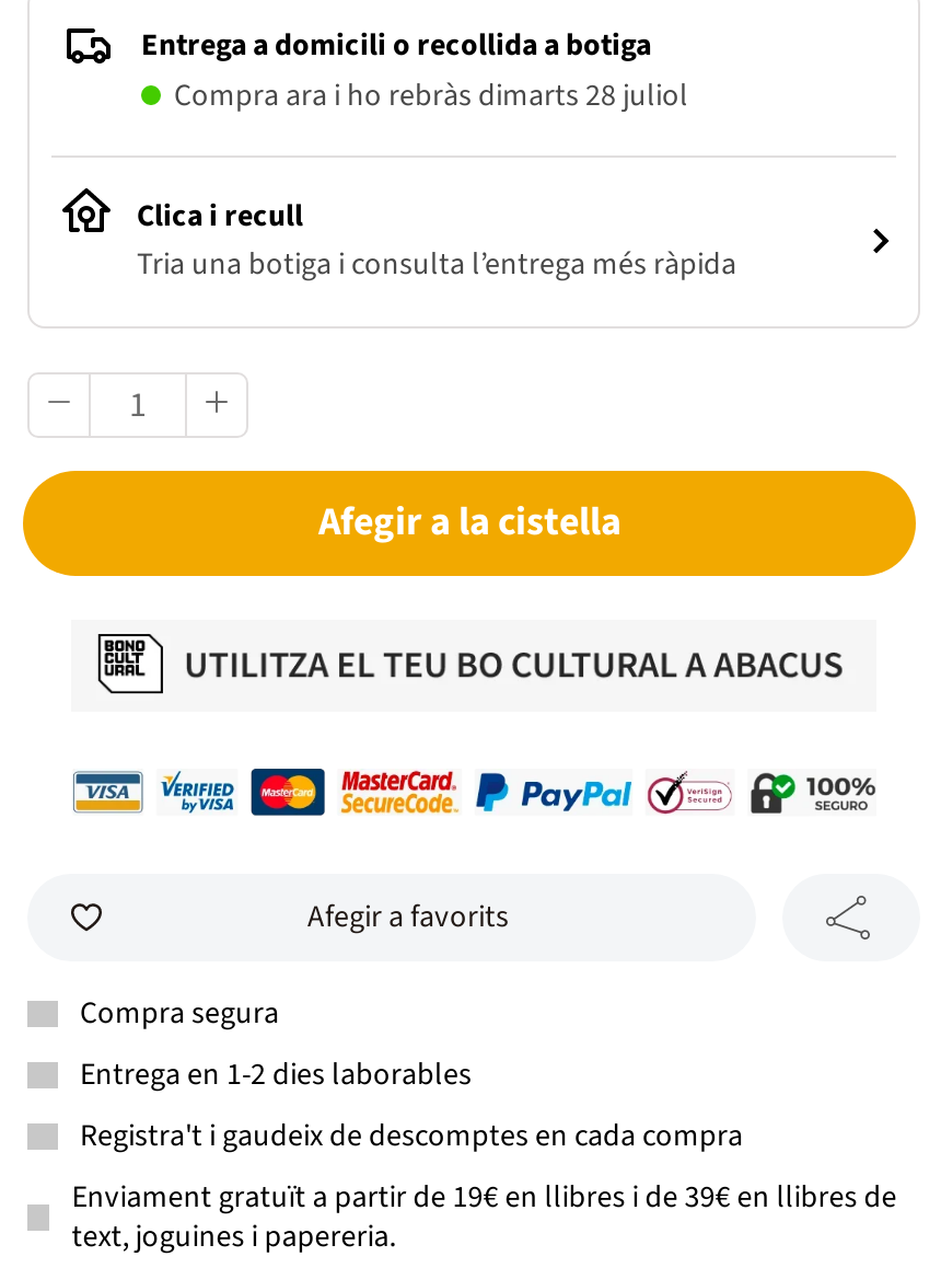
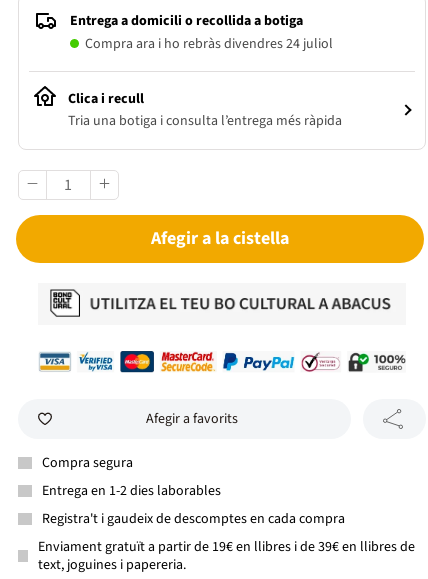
[174,74,688,117] Compra ara i ho rebràs dimarts 28 juliol -> [85,34,333,54] Compra ara i ho rebràs divendres 24 juliol

